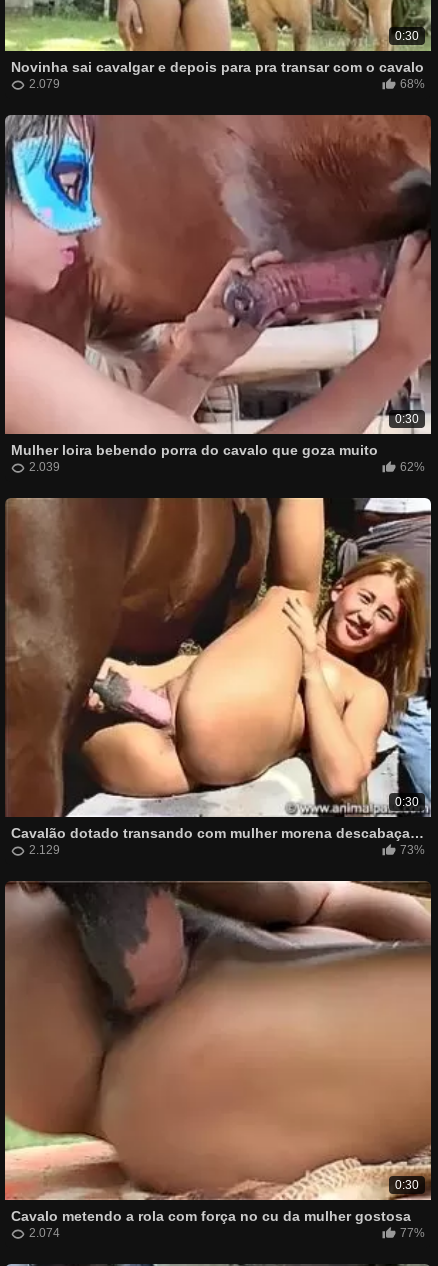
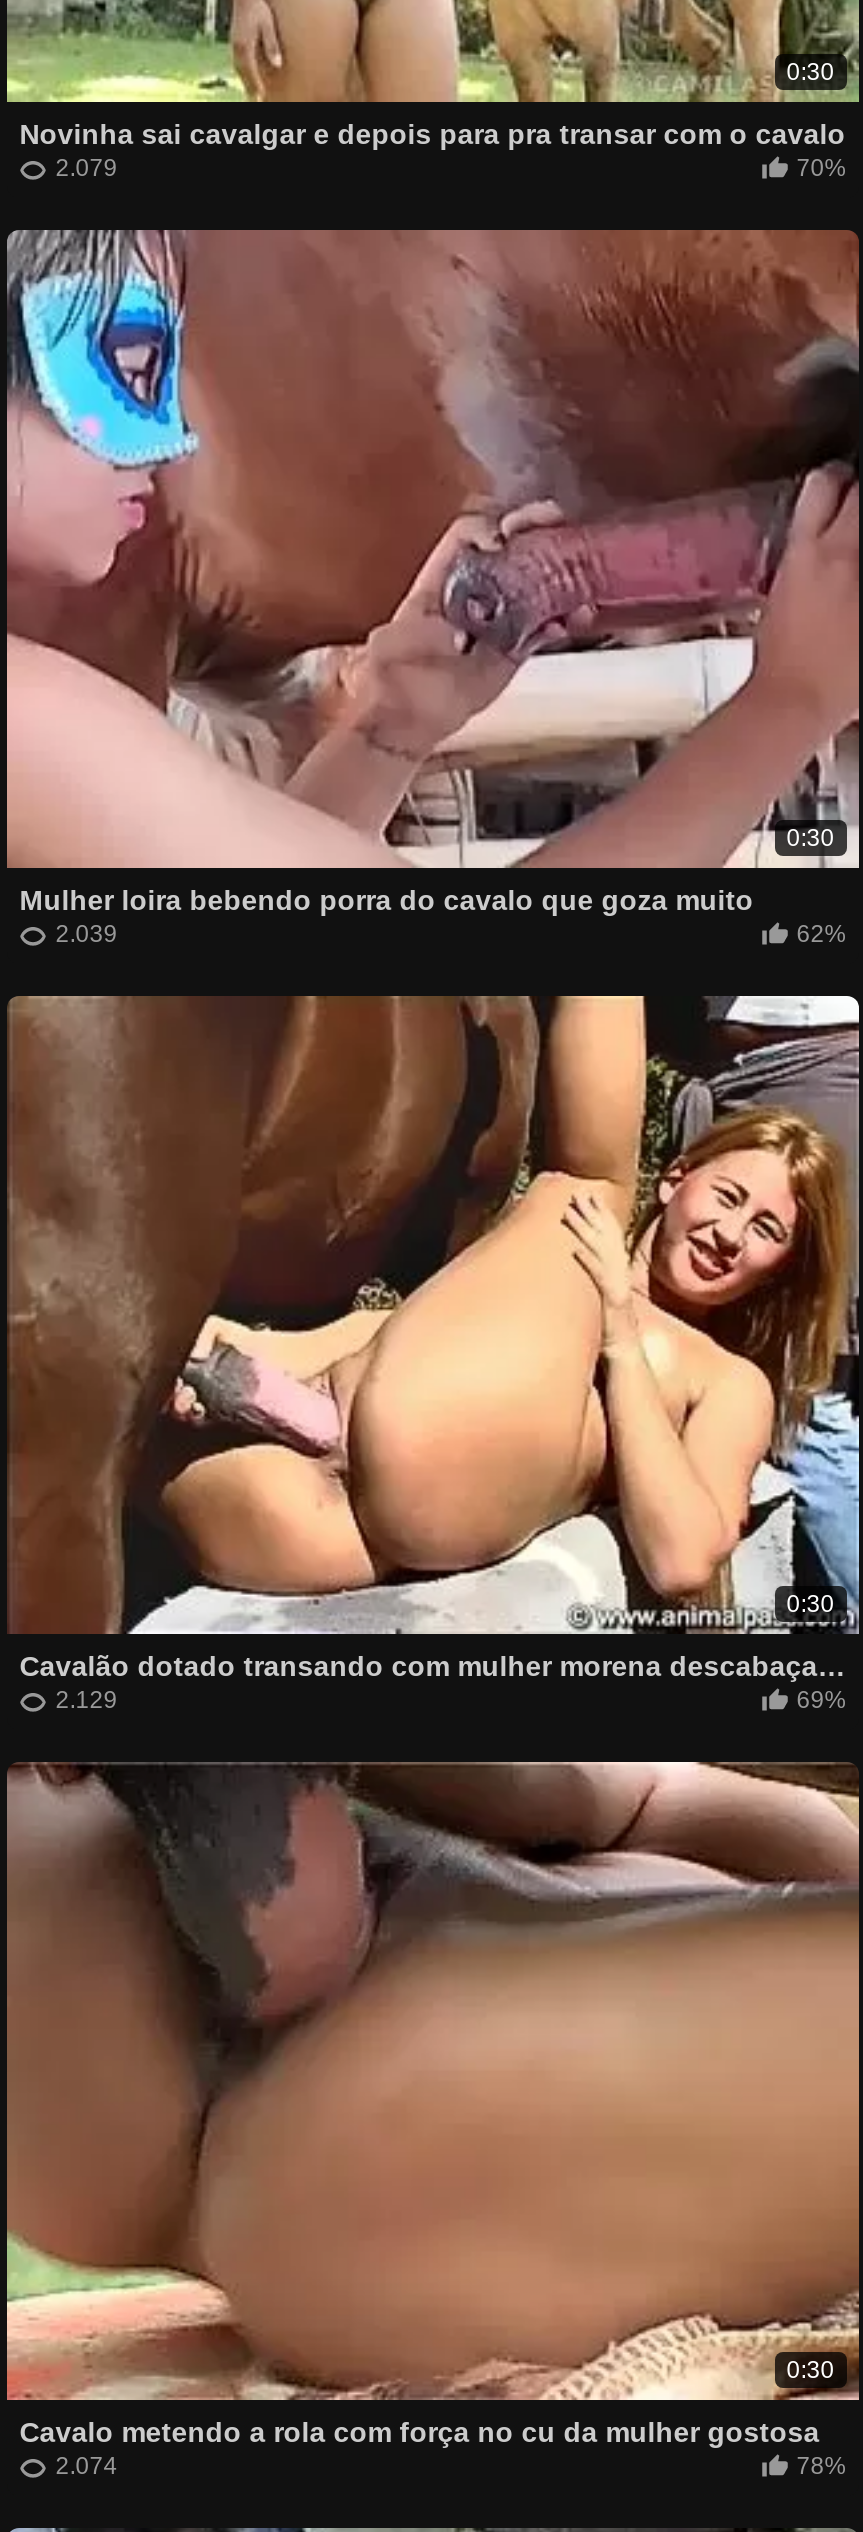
[400,77,425,91] 68% -> [797,154,847,182] 70%
[400,843,425,857] 73% -> [797,1686,847,1714] 69%
[400,1226,425,1240] 77% -> [797,2453,847,2481] 78%

